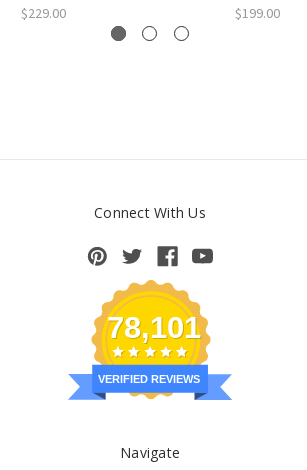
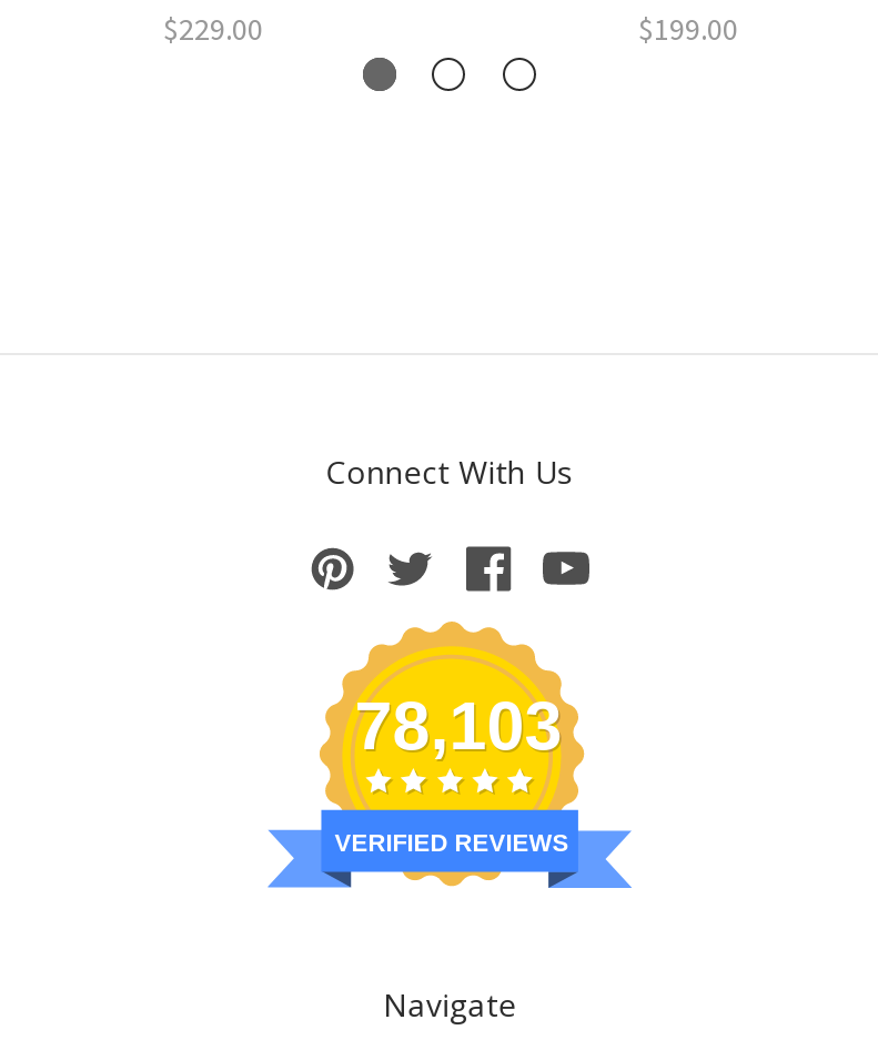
[107,310,201,345] 78,101 -> [353,688,561,765] 78,103

